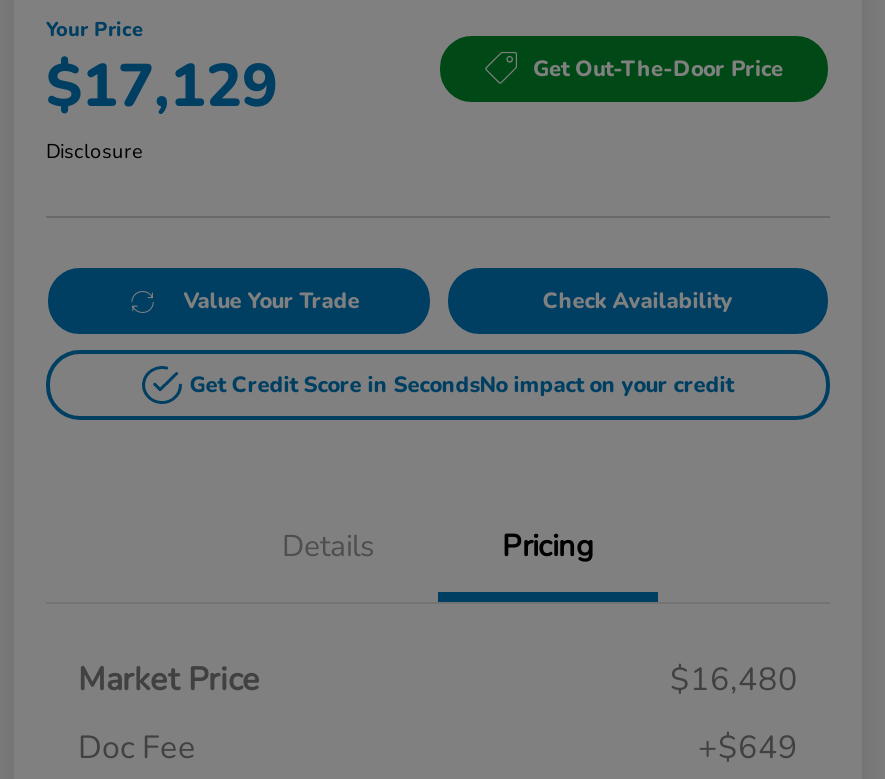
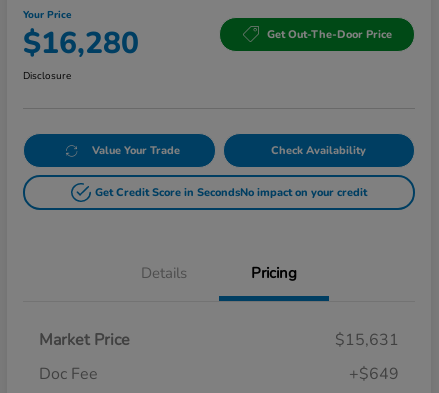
[46,46,278,128] $17,129 -> [23,23,139,64] $16,280
[670,658,798,702] $16,480 -> [335,329,399,351] $15,631

